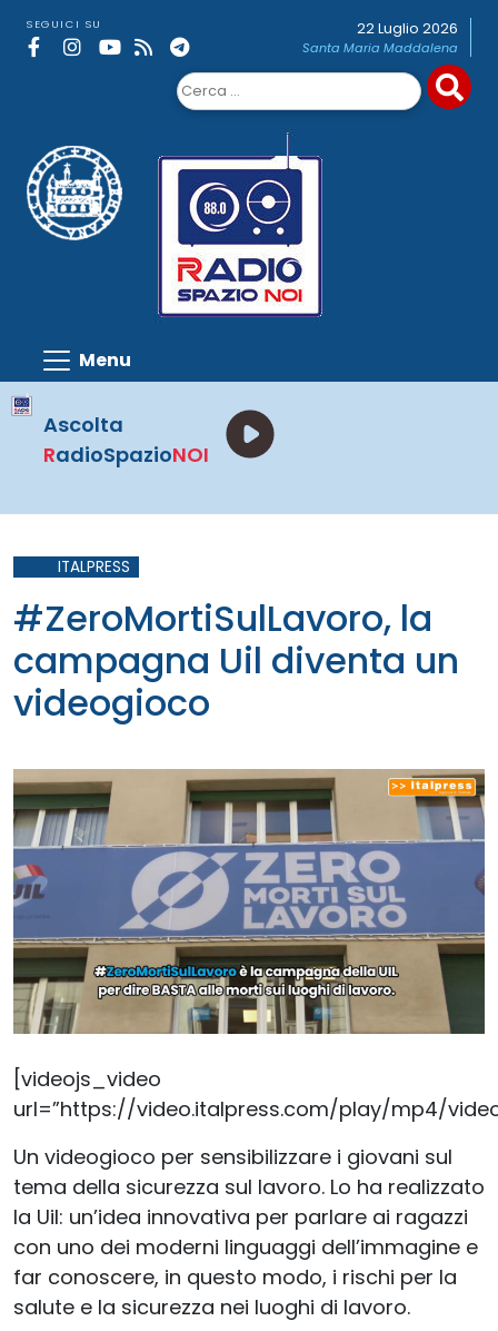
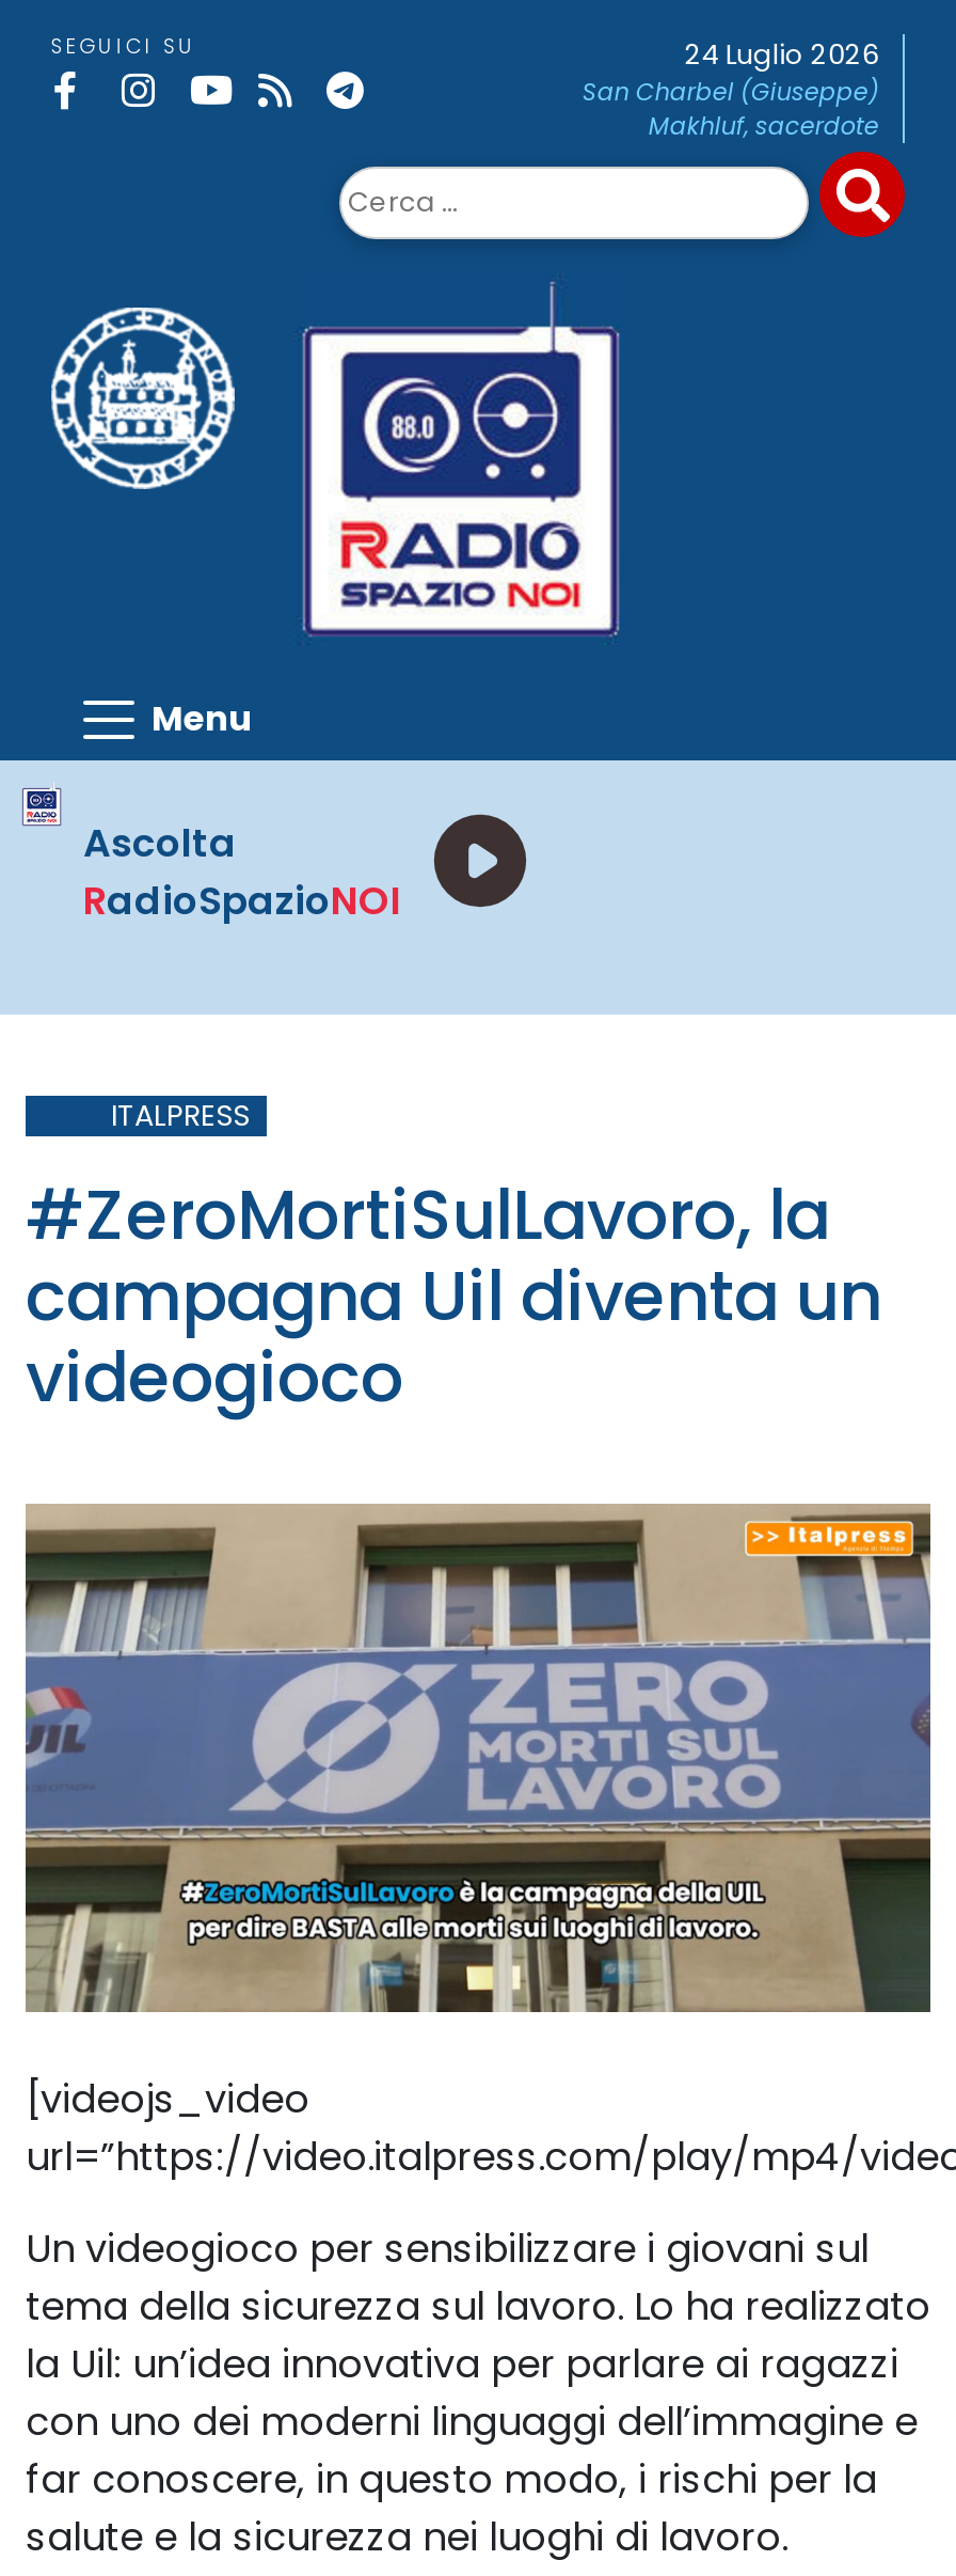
[302,19,458,57] 22 Luglio 2026 | Santa Maria Maddalena -> [582,36,879,143] 24 Luglio 2026 | San Charbel (Giuseppe) | Makhluf, sacerdote

